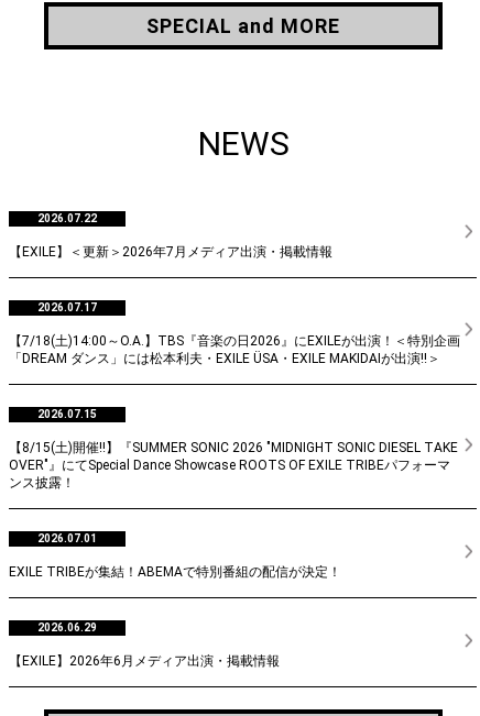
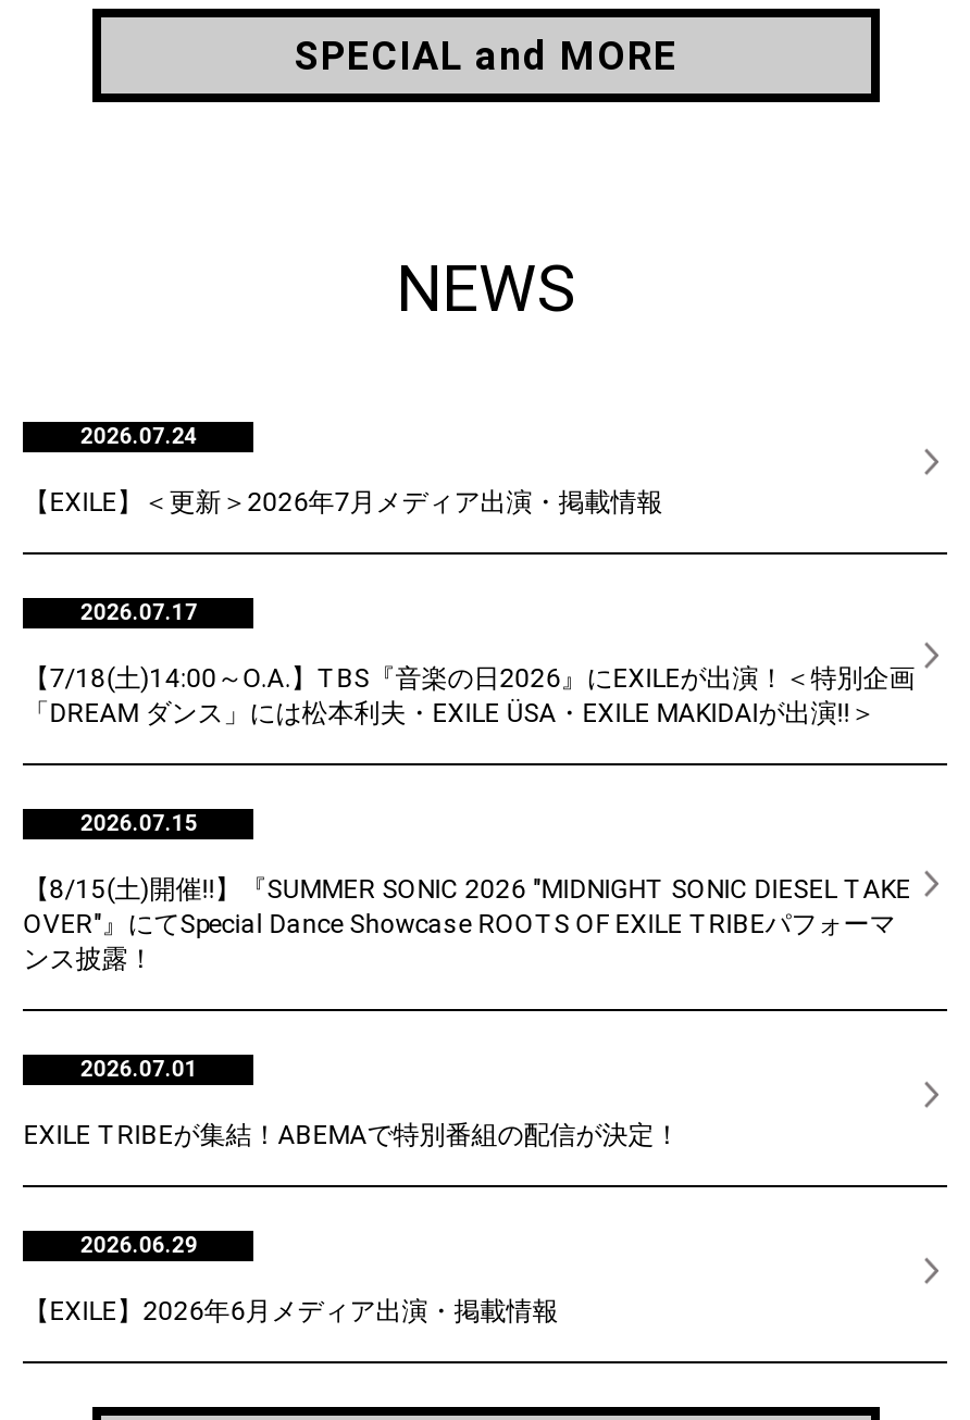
[38,212,97,224] 2026.07.22 -> [80,423,197,447] 2026.07.24

